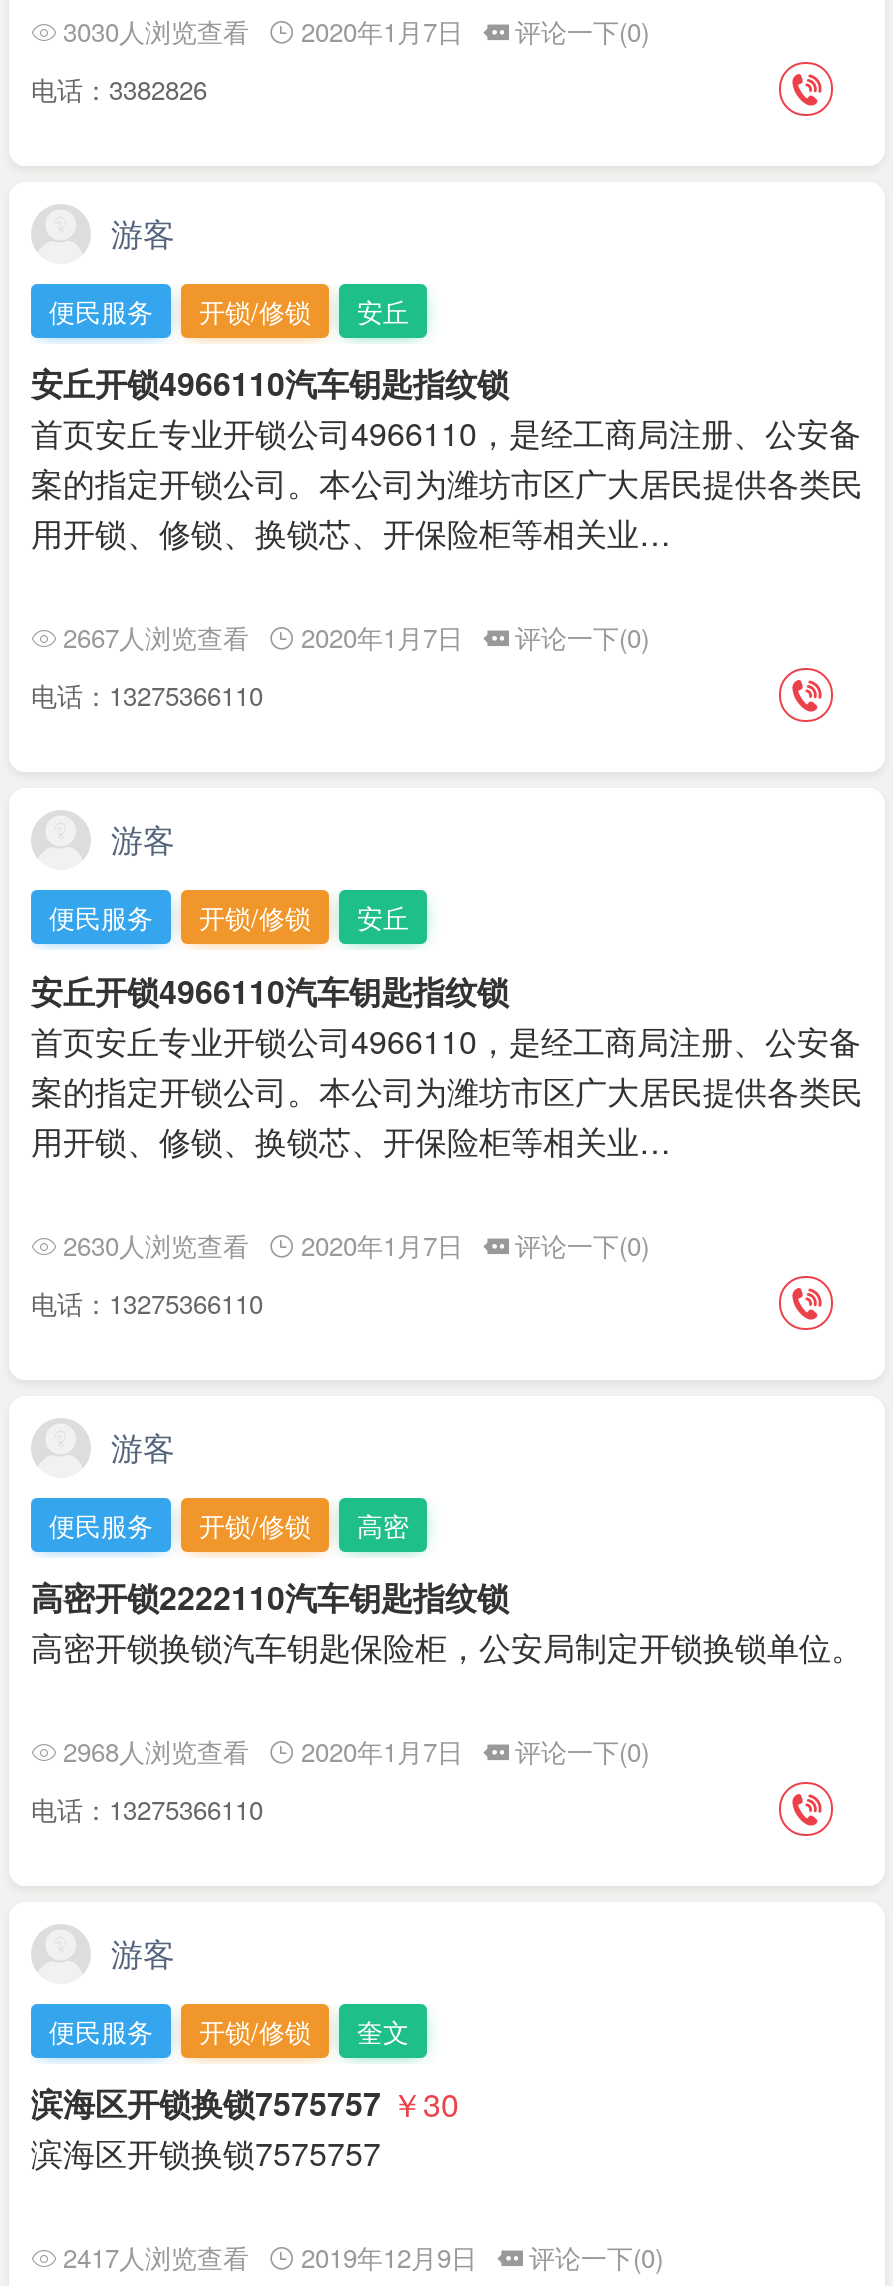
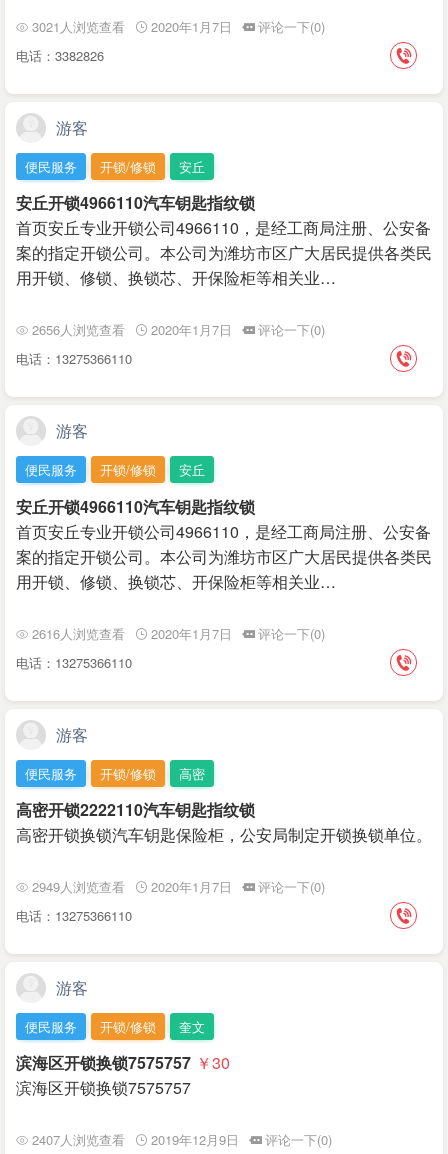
[63,12,649,50] 3030人浏览查看 2020年1月7日 评论一下(0) -> [32,17,325,36] 3021人浏览查看 2020年1月7日 评论一下(0)
[63,619,649,657] 2667人浏览查看 2020年1月7日 评论一下(0) -> [32,320,325,339] 2656人浏览查看 2020年1月7日 评论一下(0)
[63,1225,649,1263] 2630人浏览查看 2020年1月7日 评论一下(0) -> [32,624,325,643] 2616人浏览查看 2020年1月7日 评论一下(0)
[63,1732,649,1770] 2968人浏览查看 2020年1月7日 评论一下(0) -> [32,877,325,896] 2949人浏览查看 2020年1月7日 评论一下(0)
[63,2238,663,2276] 2417人浏览查看 2019年12月9日 评论一下(0) -> [32,1130,332,1149] 2407人浏览查看 2019年12月9日 评论一下(0)

